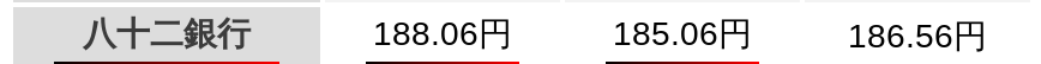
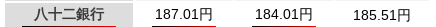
[373,14,512,52] 188.06円 -> [155,6,213,22] 187.01円
[613,14,752,52] 185.06円 -> [255,6,313,22] 184.01円
[848,17,987,55] 186.56円 -> [353,7,411,23] 185.51円

